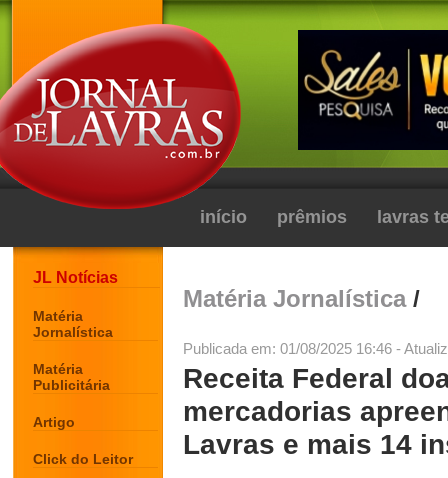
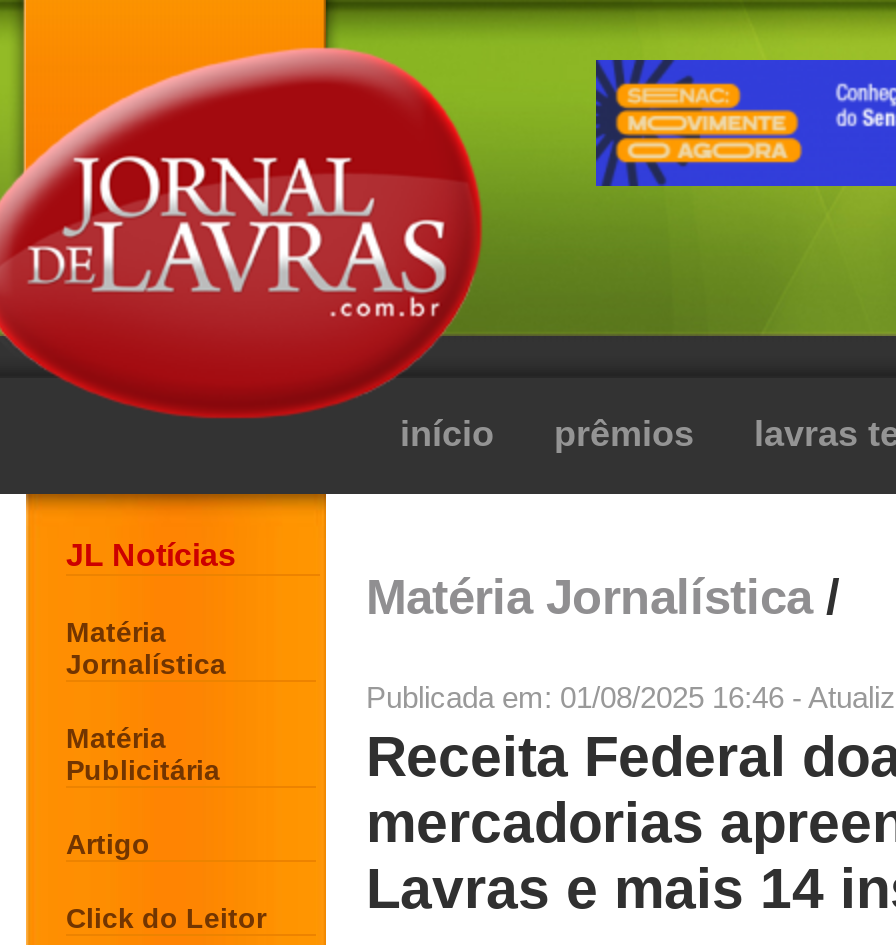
[297,29,445,151] [image] -> [594,58,890,300] [image]

